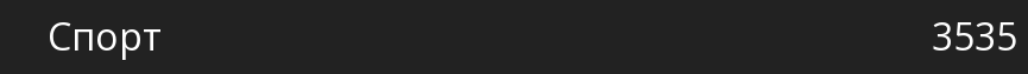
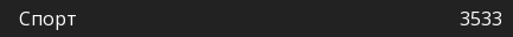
[932,11,1017,63] 3535 -> [460,6,502,32] 3533

